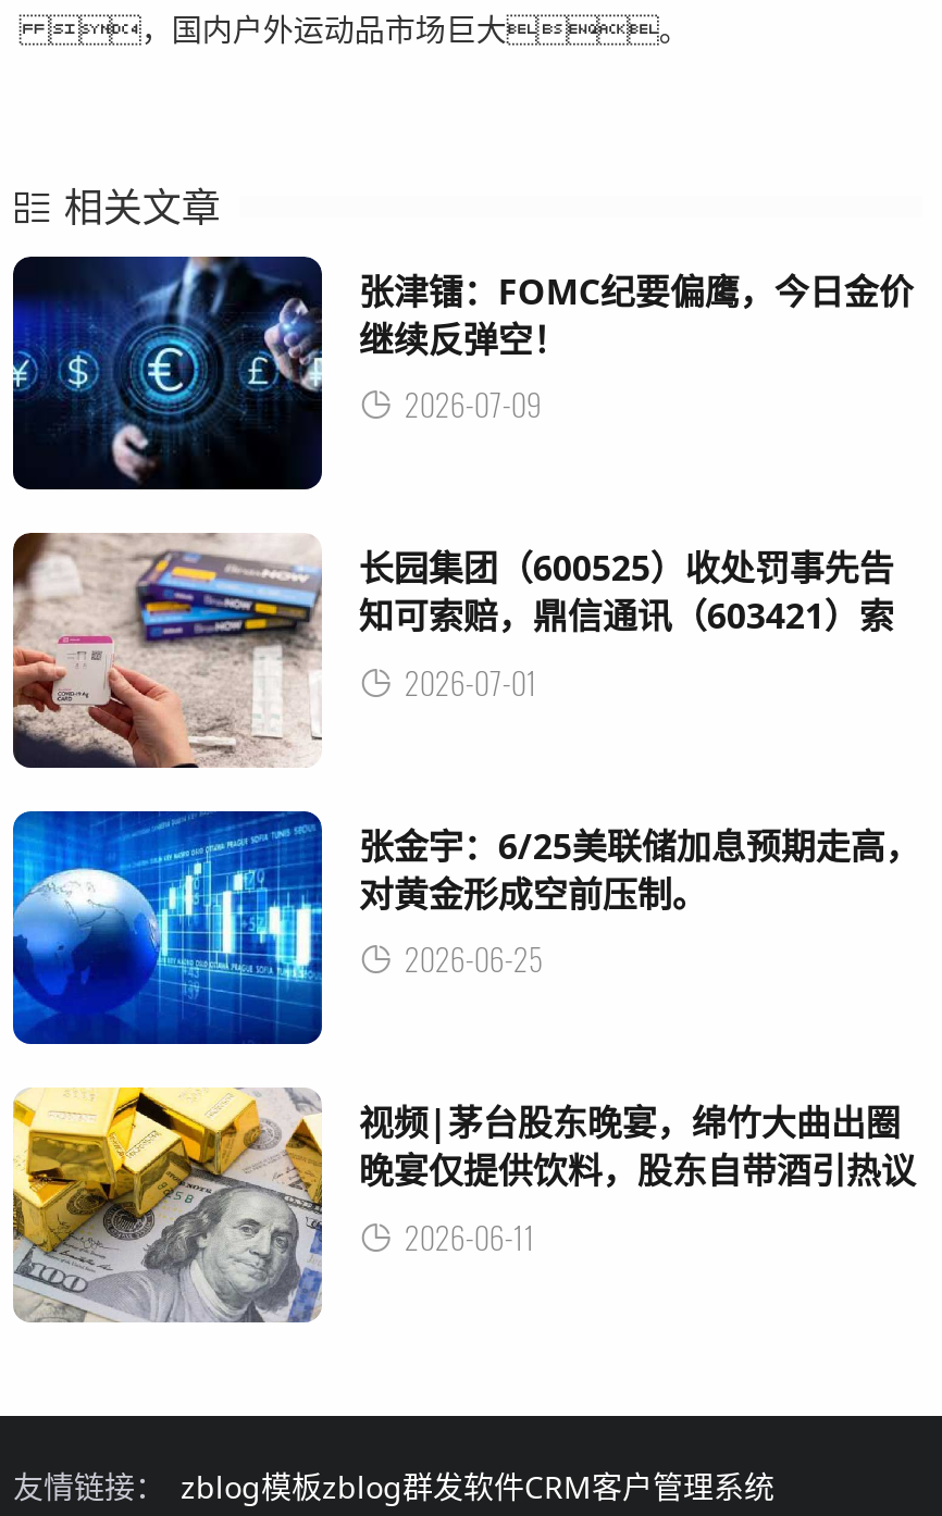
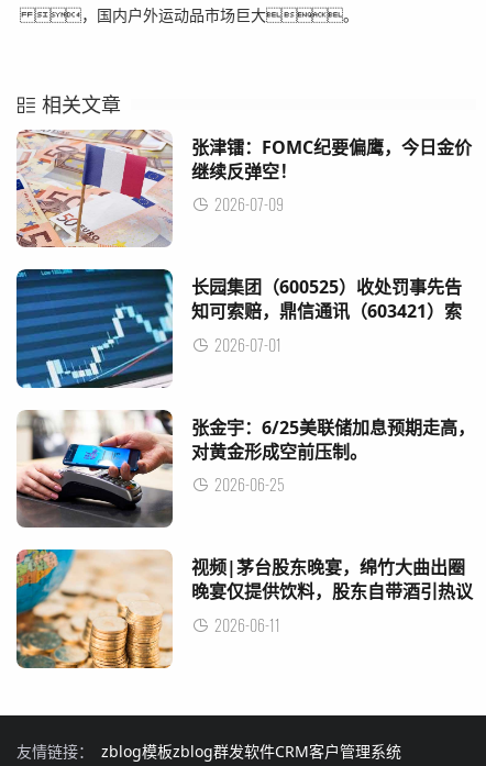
[11,254,324,492] [image] -> [15,129,173,248] [image]
[11,531,322,770] [image] -> [15,268,174,389] [image]
[11,809,324,1046] [image] -> [15,409,174,529] [image]
[11,1085,324,1325] [image] -> [15,548,174,669] [image]

